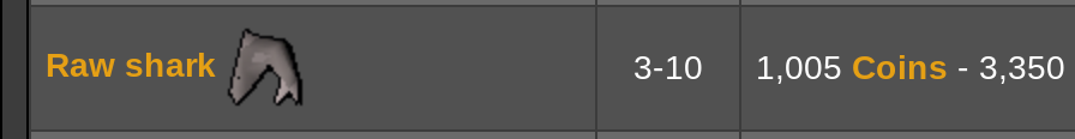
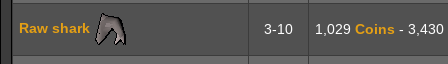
[633,48,1075,86] 3-10 1,005 Coins - 3,350 -> [264,21,448,37] 3-10 1,029 Coins - 3,430

